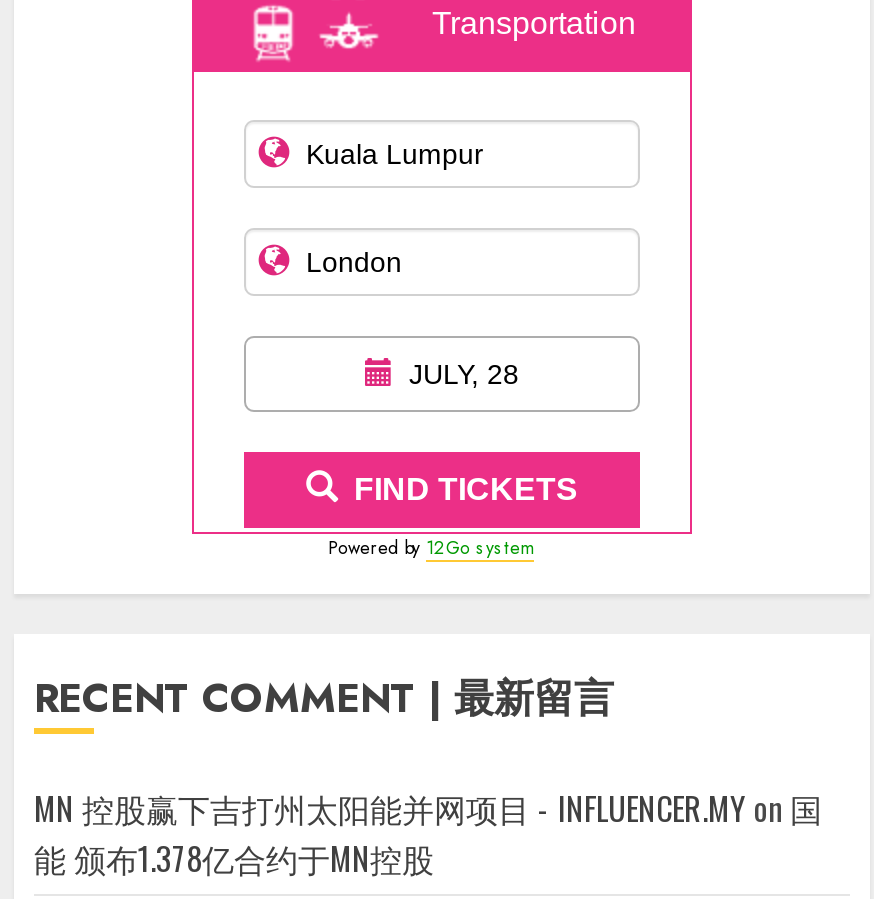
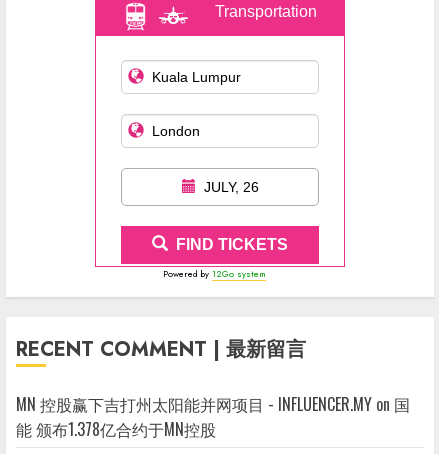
[409,358,519,390] JULY, 28 -> [203,179,258,195] JULY, 26

